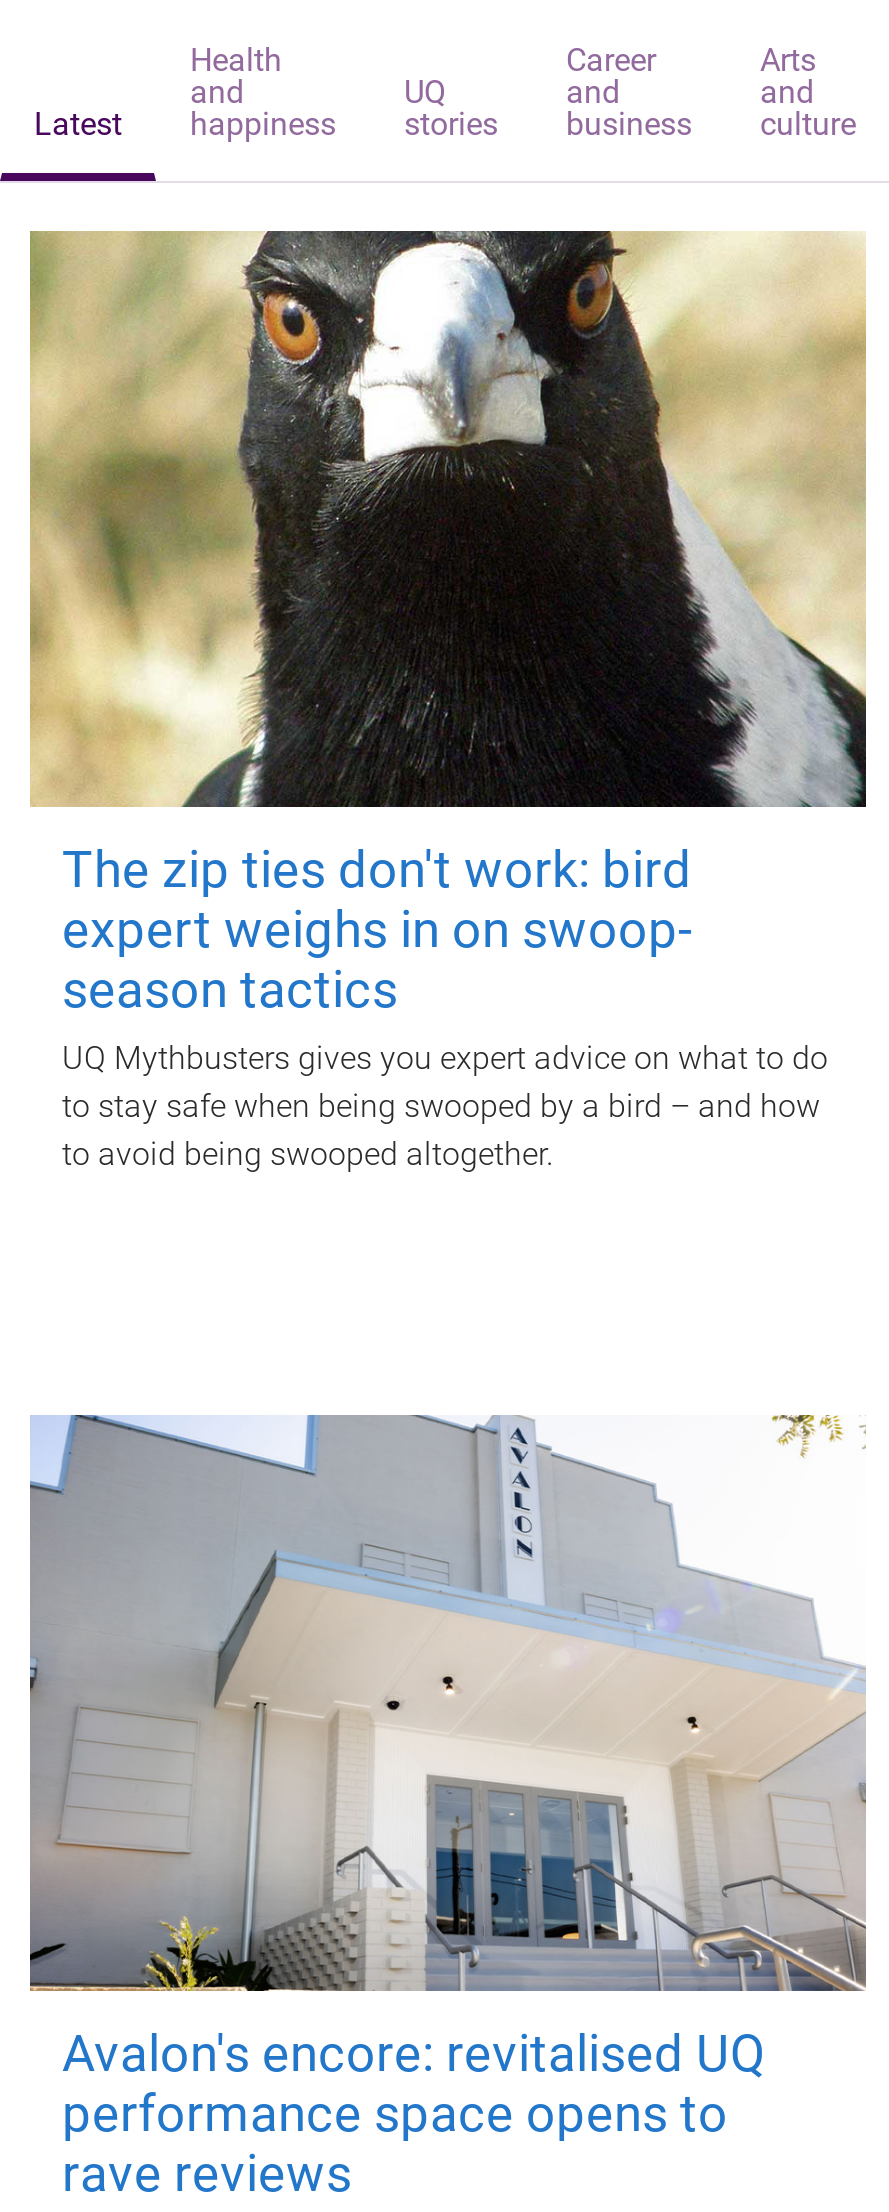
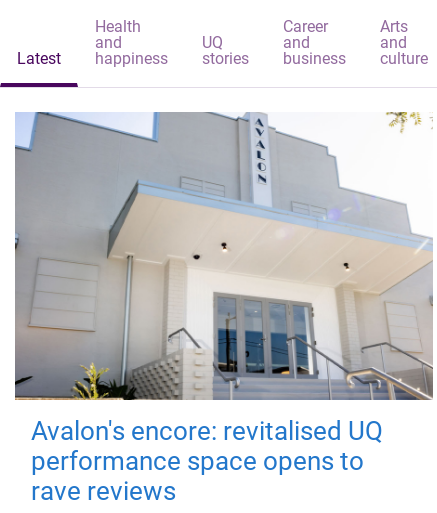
[28,229,868,1173] [image] | The zip ties don't work: bird | expert weighs in on swoop- | season tactics | UQ Mythbusters gives you expert advice on what to do | to stay safe when being swooped by a bird – and how | to avoid being swooped altogether. -> none

